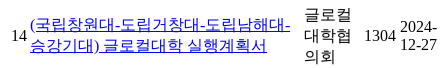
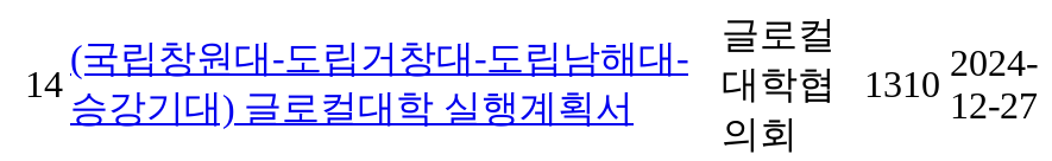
[304,26,396,43] 대학협 1304 -> [722,63,940,103] 대학협 1310

